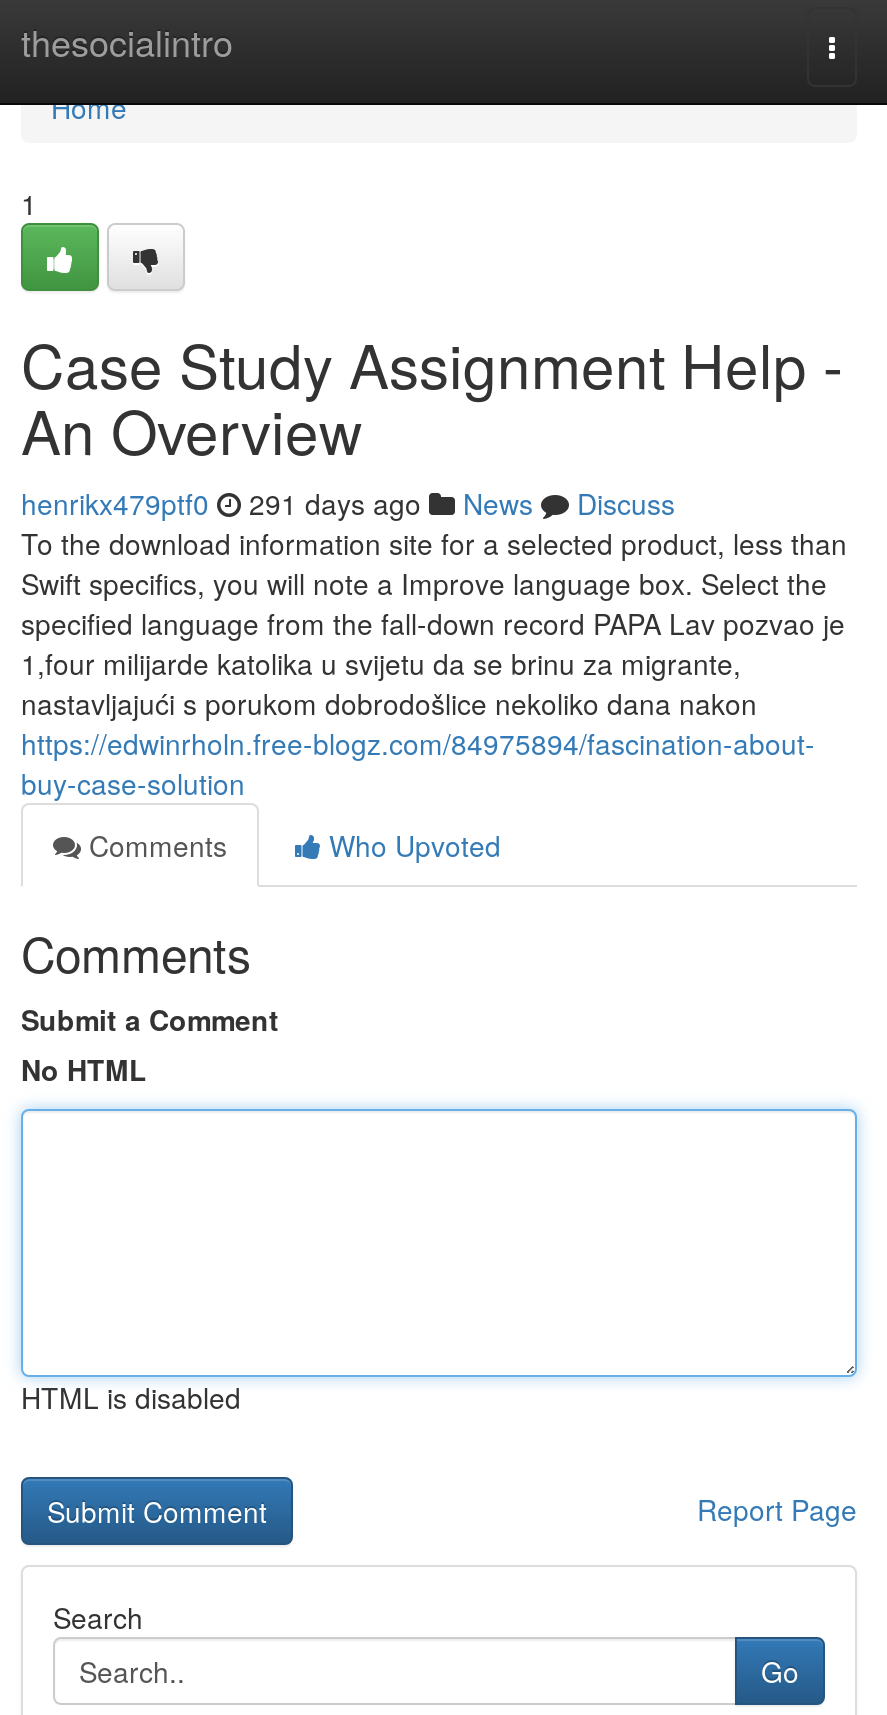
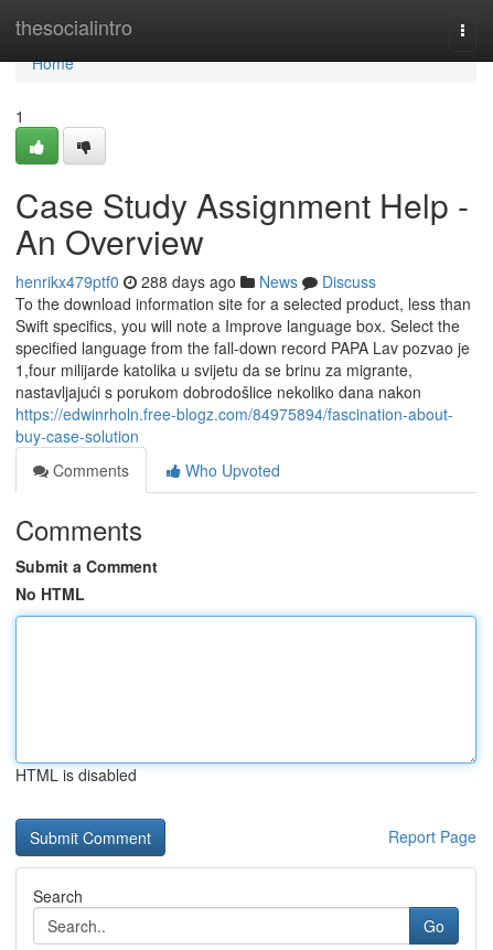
[21,483,675,523] henrikx479ptf0 291 days ago News Discuss -> [15,270,376,292] henrikx479ptf0 288 days ago News Discuss

